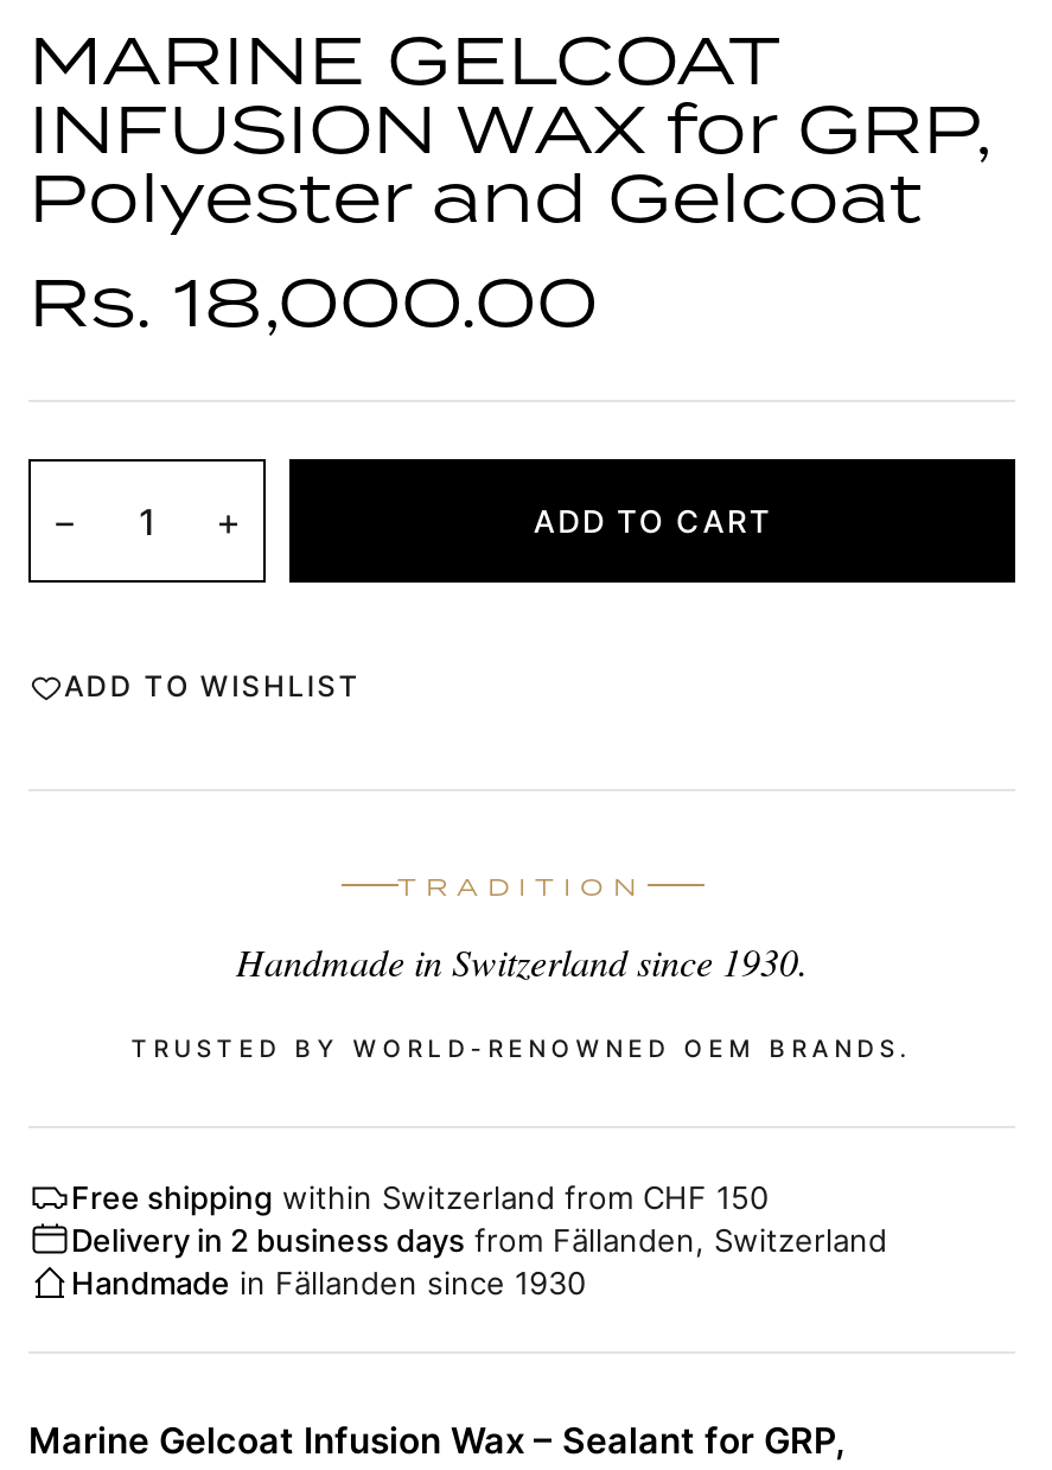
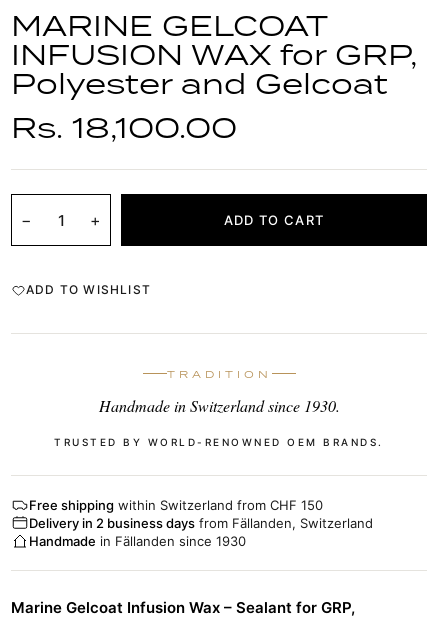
[28,255,598,345] Rs. 18,000.00 -> [11,108,237,146] Rs. 18,100.00

